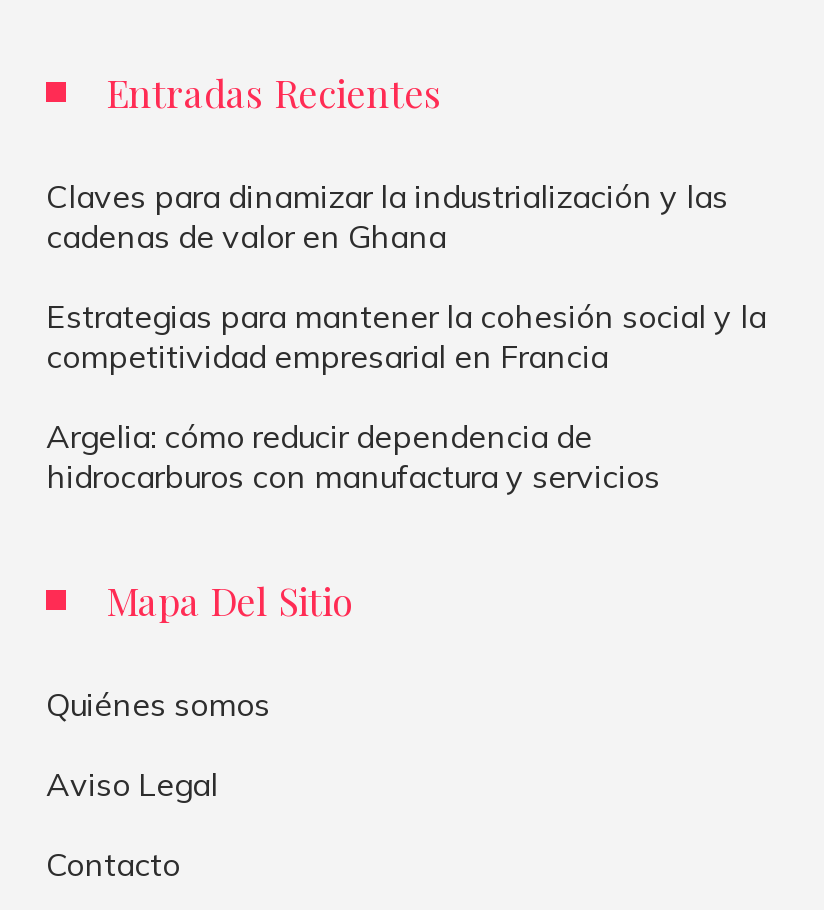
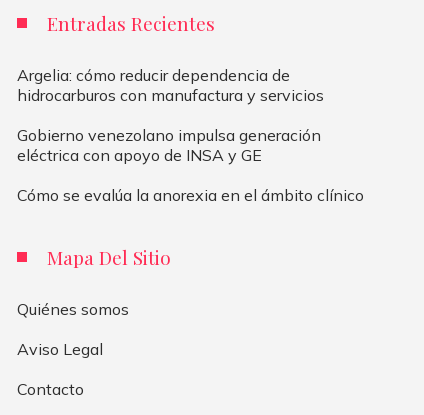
[46,176,766,376] Claves para dinamizar la industrialización y las | cadenas de valor en Ghana | Estrategias para mantener la cohesión social y la | competitividad empresarial en Francia -> none
moved [46,416,660,496] -> [17,65,324,105]: Argelia: cómo reducir dependencia de | hidrocarburos con manufactura y servicios
none -> [17,125,364,205] Gobierno venezolano impulsa generación | eléctrica con apoyo de INSA y GE | Cómo se evalúa la anorexia en el ámbito clínico

